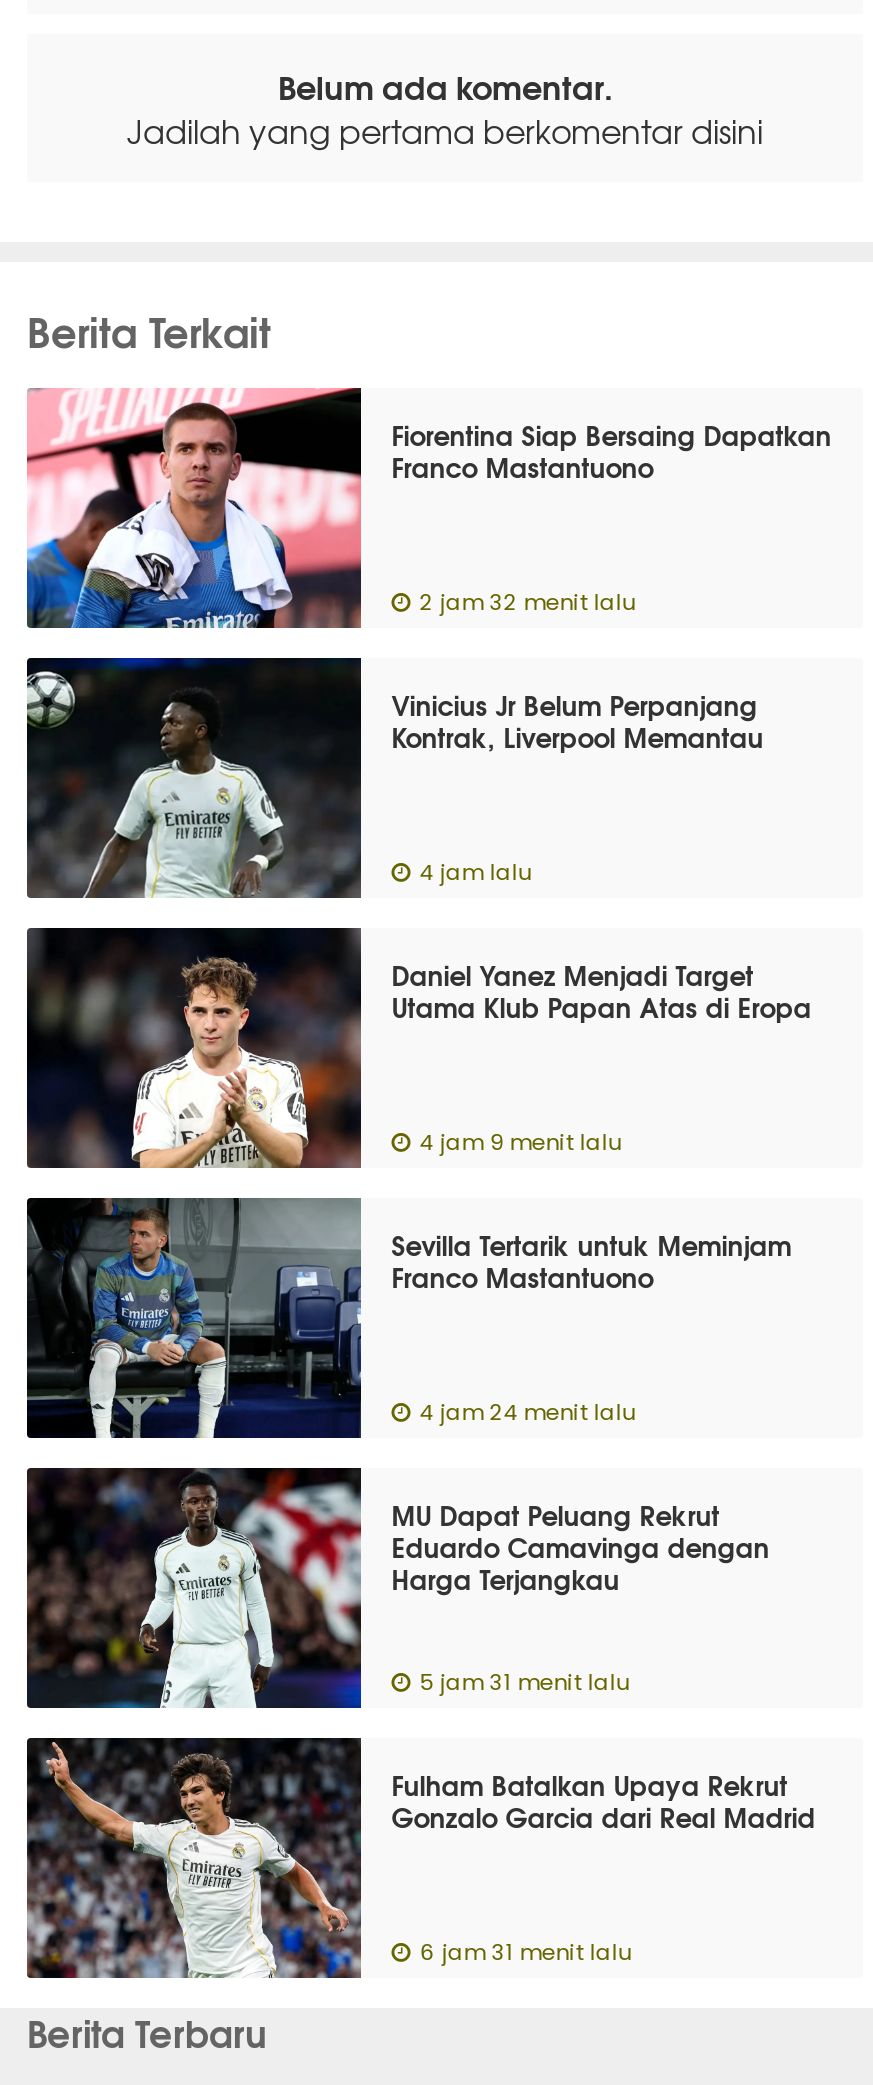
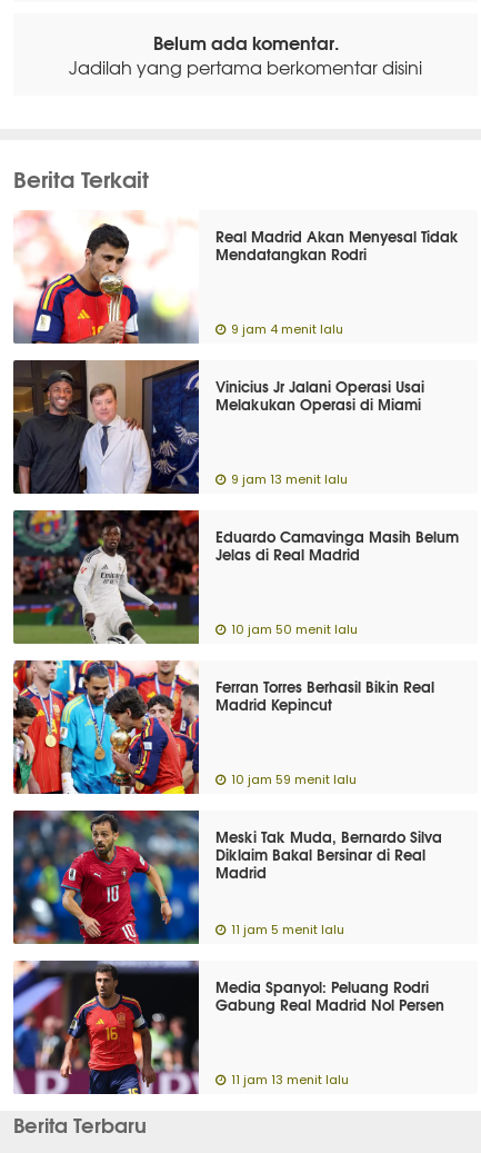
[25,386,831,630] [image] | Fiorentina Siap Bersaing Dapatkan | Franco Mastantuono -> [13,210,459,345] [image] | Real Madrid Akan Menyesal Tidak | Mendatangkan Rodri
[419,592,635,614] 2 jam 32 menit lalu -> [231,324,343,336] 9 jam 4 menit lalu
[27,656,763,900] [image] | Vinicius Jr Belum Perpanjang | Kontrak, Liverpool Memantau -> [12,359,425,495] [image] | Vinicius Jr Jalani Operasi Usai | Melakukan Operasi di Miami
[419,862,531,884] 4 jam lalu -> [231,474,348,486] 9 jam 13 menit lalu
[25,926,811,1170] [image] | Daniel Yanez Menjadi Target | Utama Klub Papan Atas di Eropa -> [12,509,459,645] [image] | Eduardo Camavinga Masih Belum | Jelas di Real Madrid
[419,1132,621,1154] 4 jam 9 menit lalu -> [231,624,358,636] 10 jam 50 menit lalu
[25,1196,791,1440] [image] | Sevilla Tertarik untuk Meminjam | Franco Mastantuono -> [12,659,435,795] [image] | Ferran Torres Berhasil Bikin Real | Madrid Kepincut
[419,1402,635,1424] 4 jam 24 menit lalu -> [231,774,357,786] 10 jam 59 menit lalu
[25,1466,769,1710] [image] | MU Dapat Peluang Rekrut | Eduardo Camavinga dengan | Harga Terjangkau -> [12,809,442,945] [image] | Meski Tak Muda, Bernardo Silva | Diklaim Bakal Bersinar di Real | Madrid
[419,1672,629,1694] 5 jam 31 menit lalu -> [231,924,345,936] 11 jam 5 menit lalu
[25,1736,815,1980] [image] | Fulham Batalkan Upaya Rekrut | Gonzalo Garcia dari Real Madrid -> [12,960,445,1095] [image] | Media Spanyol: Peluang Rodri | Gabung Real Madrid Nol Persen
[419,1942,631,1964] 6 jam 31 menit lalu -> [231,1074,349,1086] 11 jam 13 menit lalu

